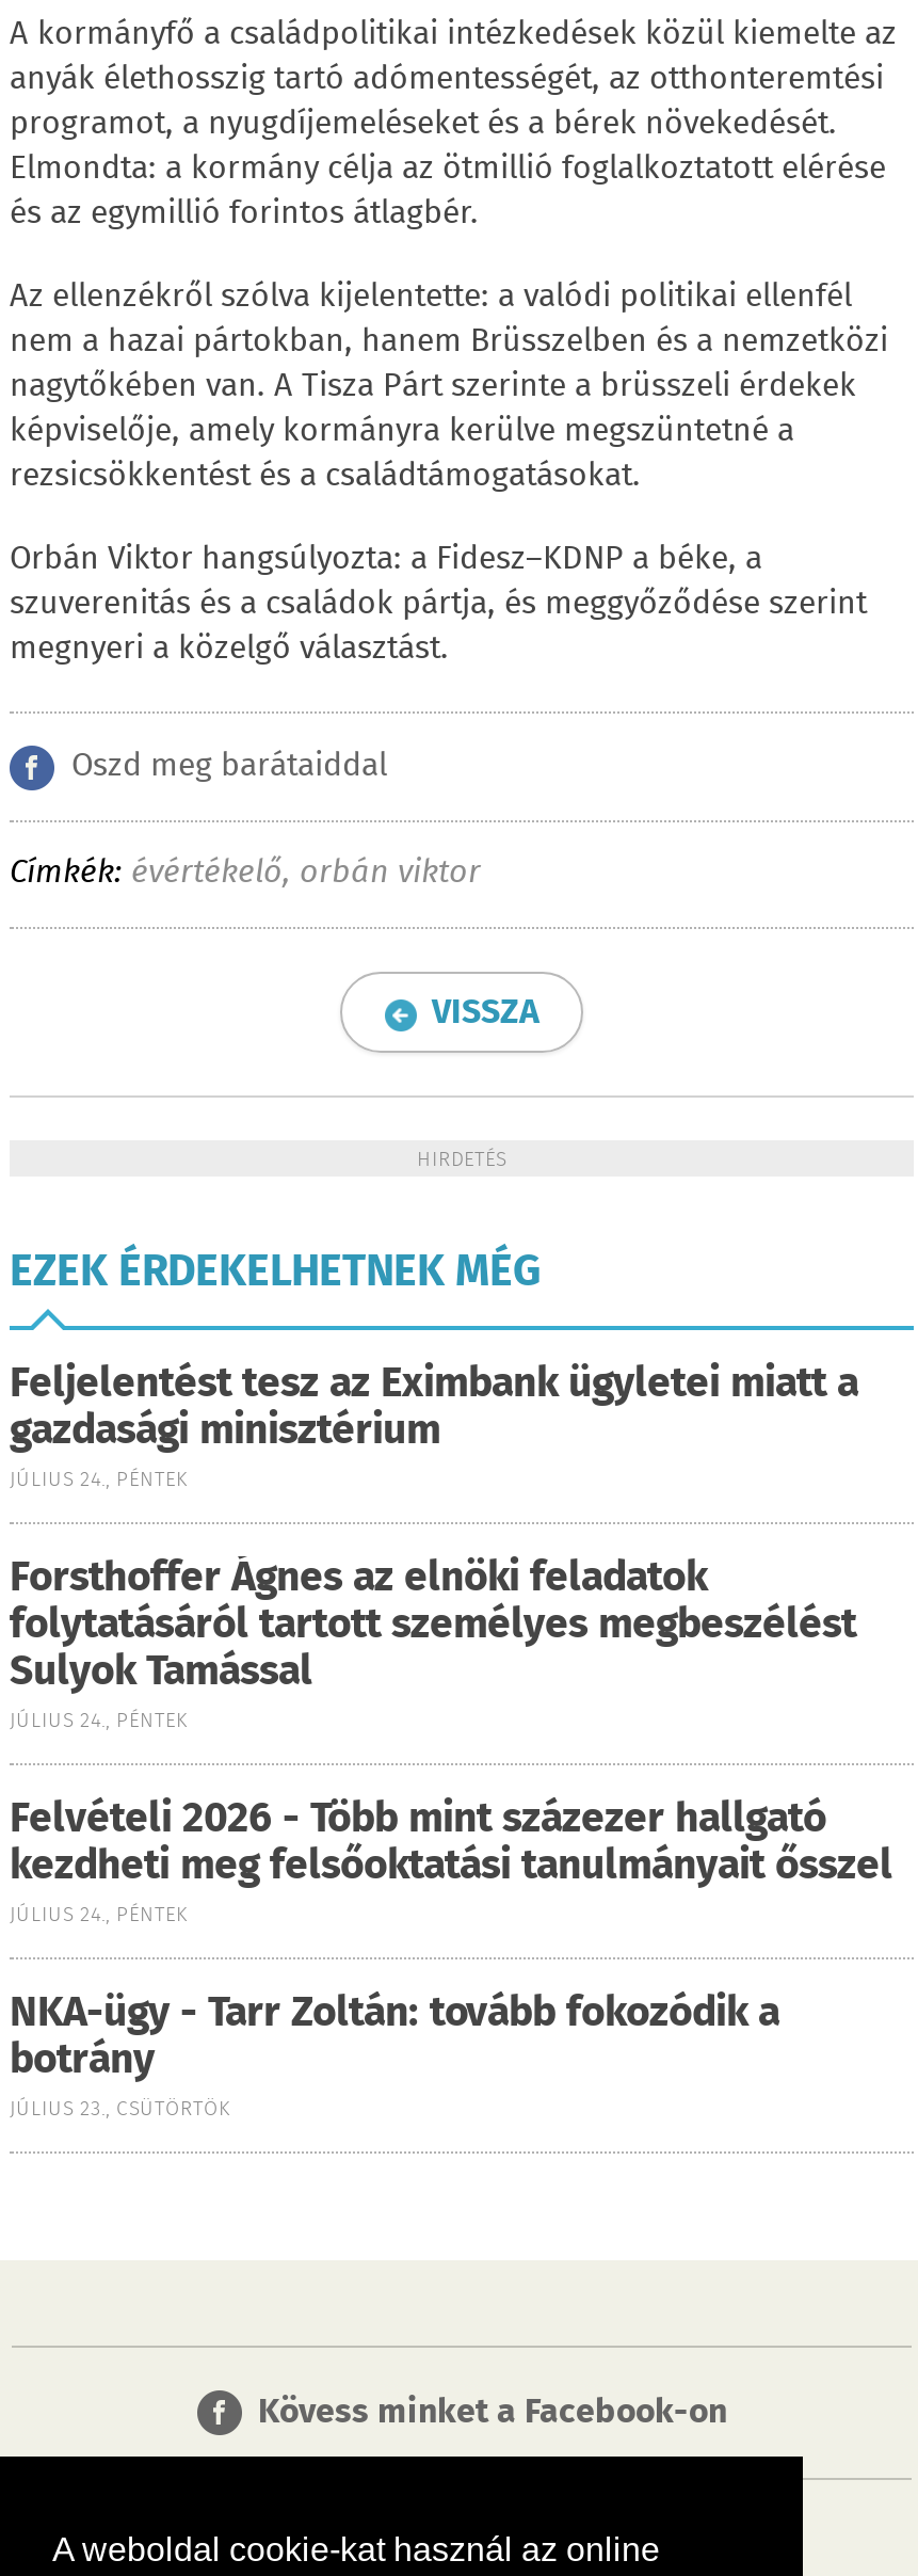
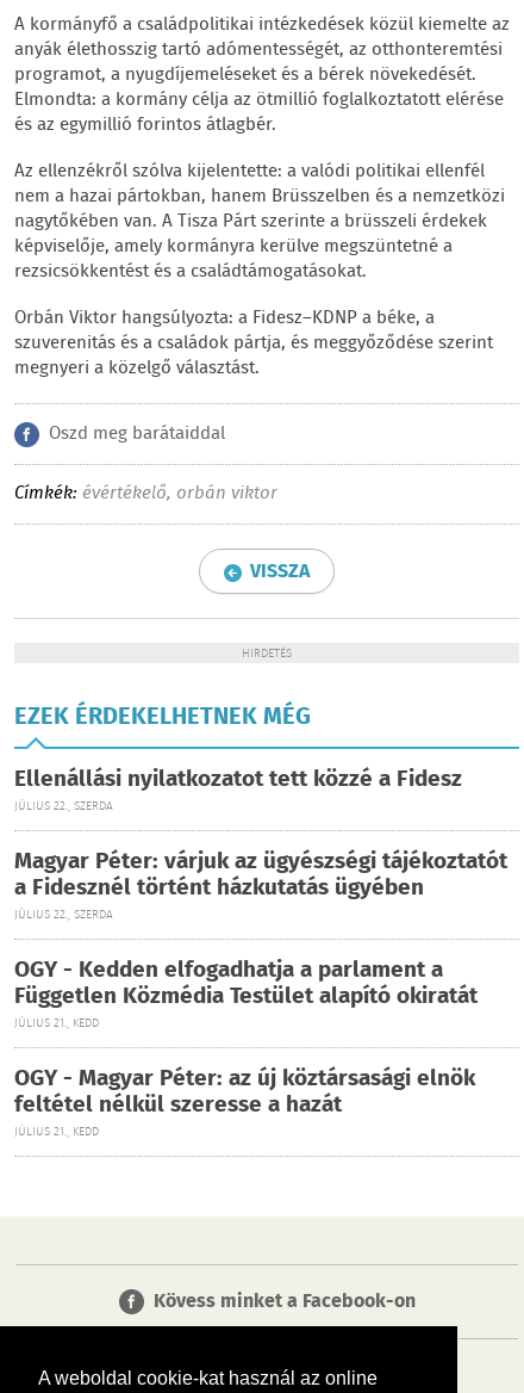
[10,1354,858,1497] Feljelentést tesz az Eximbank ügyletei miatt a | gazdasági minisztérium | JÚLIUS 24., PÉNTEK -> [14,762,462,816] Ellenállási nyilatkozatot tett közzé a Fidesz | JÚLIUS 22., SZERDA
[10,1548,856,1738] Forsthoffer Ágnes az elnöki feladatok | folytatásáról tartott személyes megbeszélést | Sulyok Tamással | JÚLIUS 24., PÉNTEK -> [14,844,507,924] Magyar Péter: várjuk az ügyészségi tájékoztatót | a Fidesznél történt házkutatás ügyében | JÚLIUS 22., SZERDA
[10,1789,892,1932] Felvételi 2026 - Több mint százezer hallgató | kezdheti meg felsőoktatási tanulmányait ősszel | JÚLIUS 24., PÉNTEK -> [14,953,478,1033] OGY - Kedden elfogadhatja a parlament a | Független Közmédia Testület alapító okiratát | JÚLIUS 21., KEDD
[10,1983,779,2126] NKA-ügy - Tarr Zoltán: tovább fokozódik a | botrány | JÚLIUS 23., CSÜTÖRTÖK -> [14,1061,475,1141] OGY - Magyar Péter: az új köztársasági elnök | feltétel nélkül szeresse a hazát | JÚLIUS 21., KEDD

